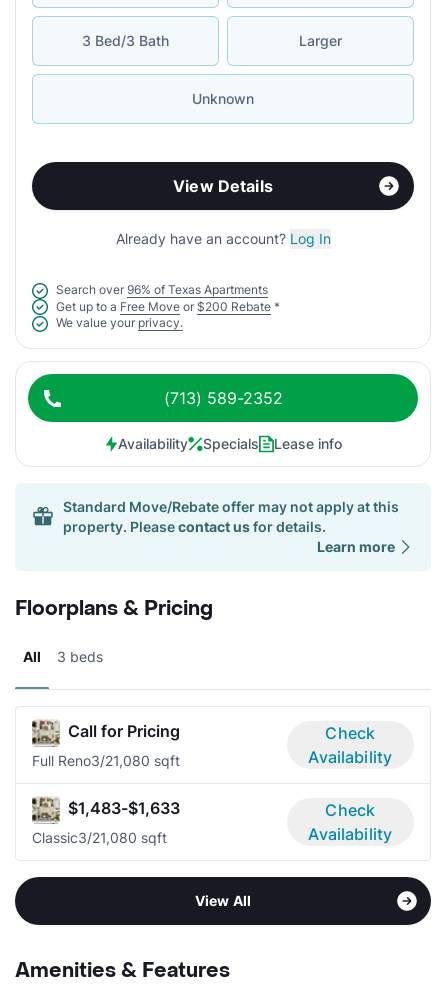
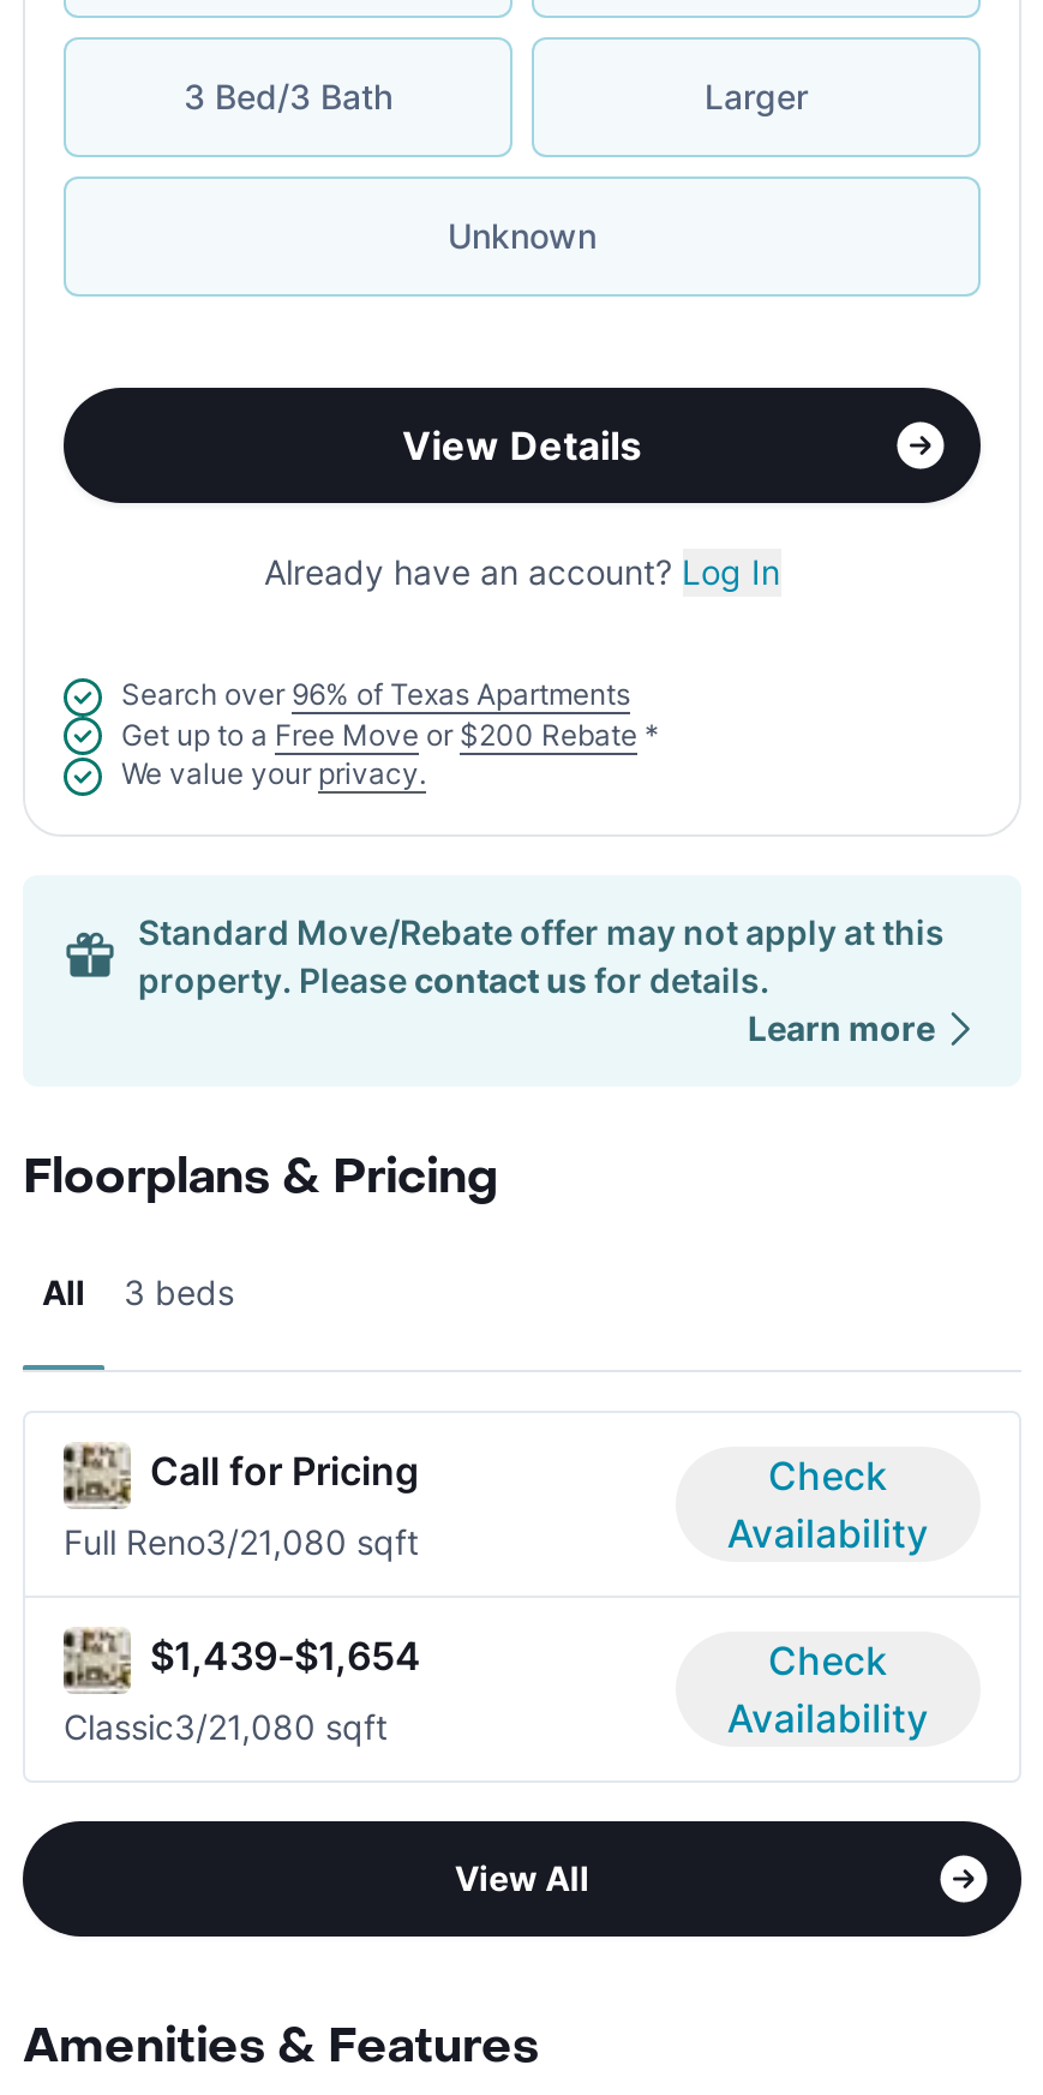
[117,388,341,452] (713) 589-2352 | Availability | Specials | Lease info -> none
[68,798,180,818] $1,483-$1,633 -> [150,1632,421,1680] $1,439-$1,654

